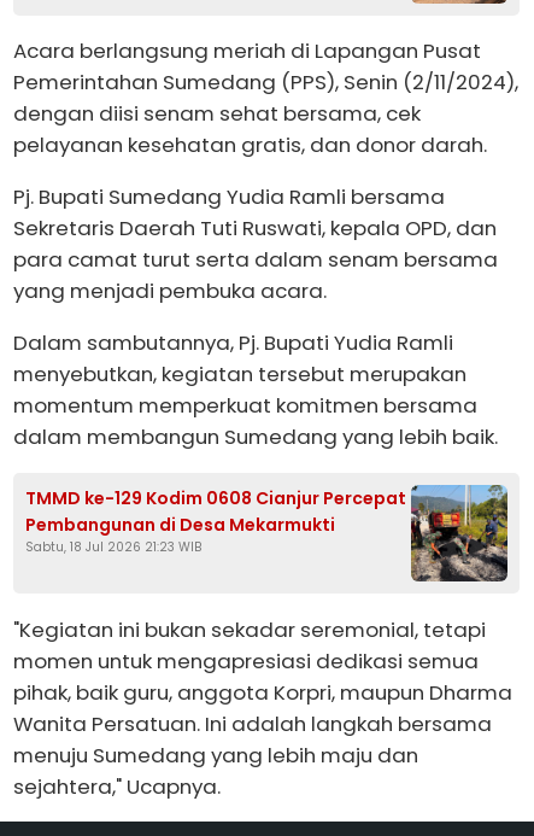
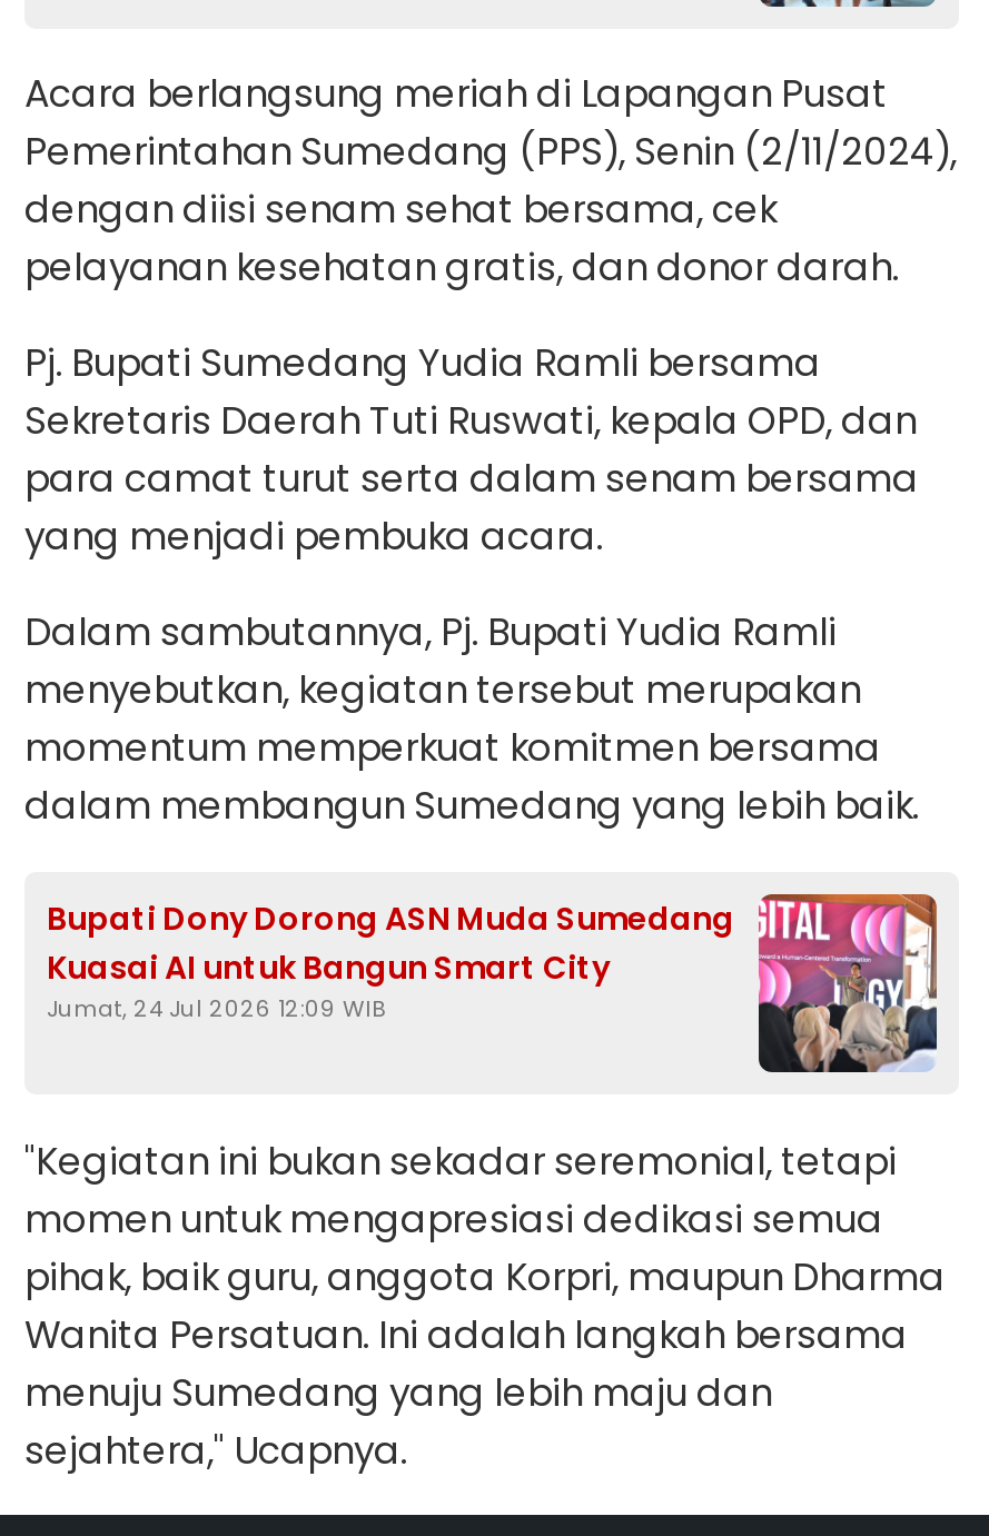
[25,484,509,583] [image] | TMMD ke-129 Kodim 0608 Cianjur Percepat | Pembangunan di Desa Mekarmukti | Sabtu, 18 Jul 2026 21:23 WIB -> [47,892,939,1074] [image] | Bupati Dony Dorong ASN Muda Sumedang | Kuasai AI untuk Bangun Smart City | Jumat, 24 Jul 2026 12:09 WIB

